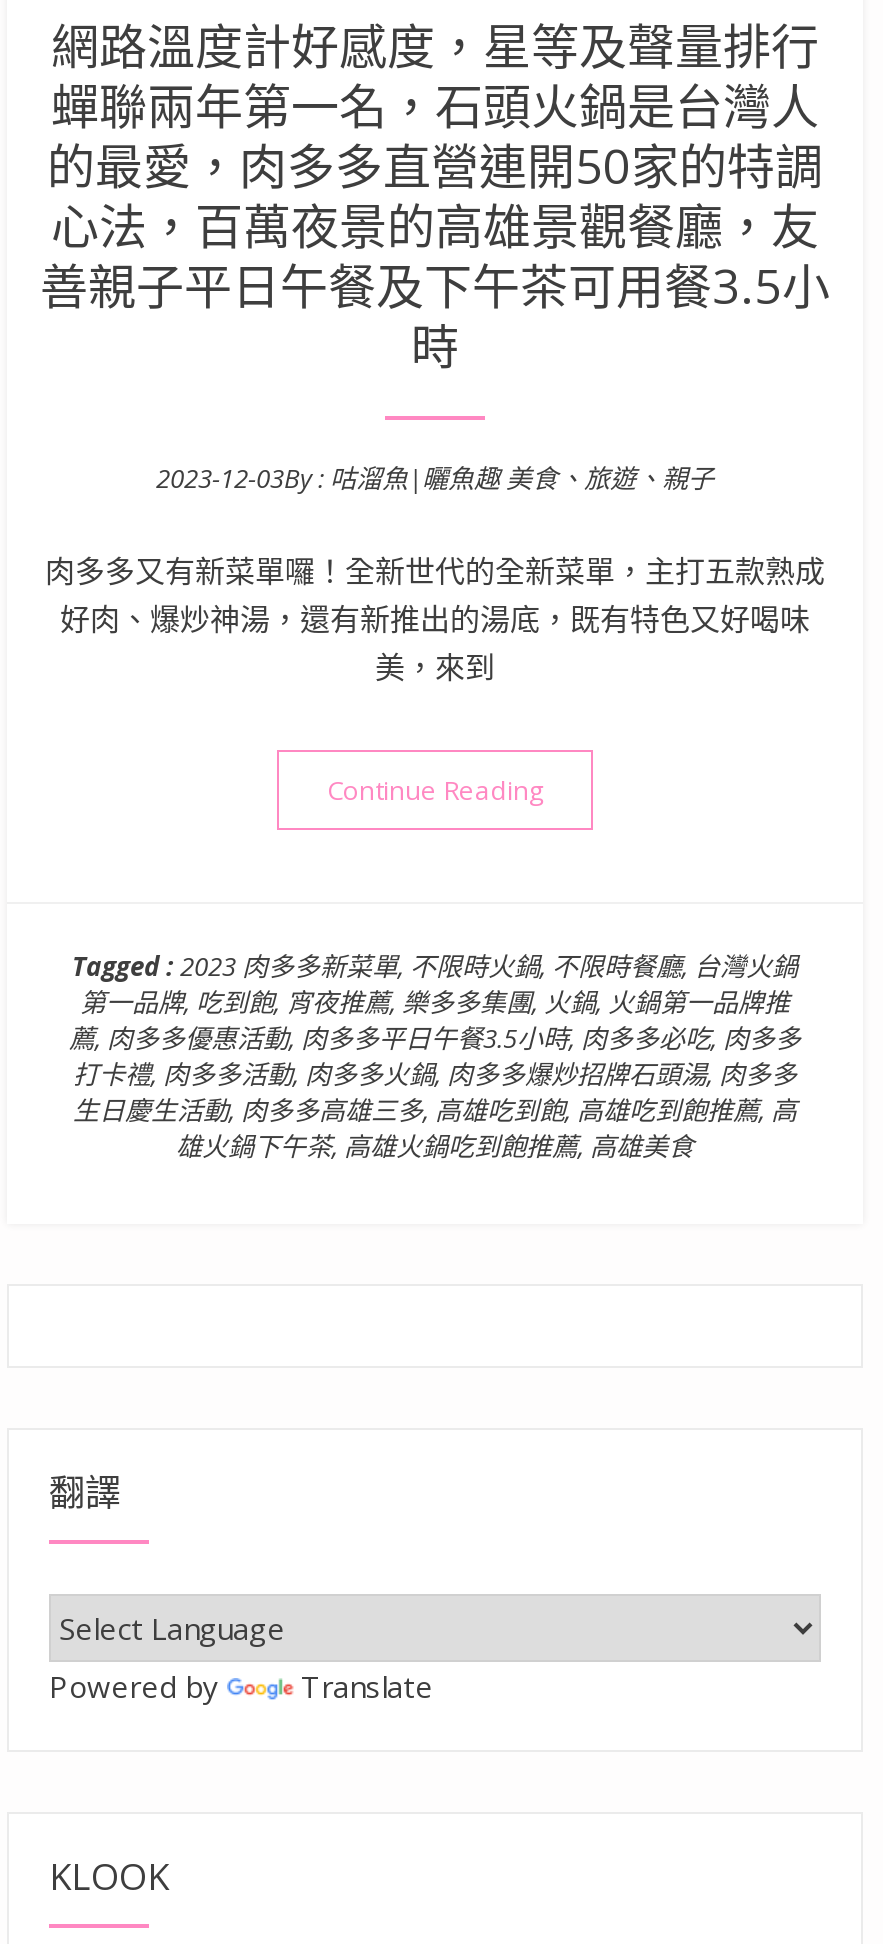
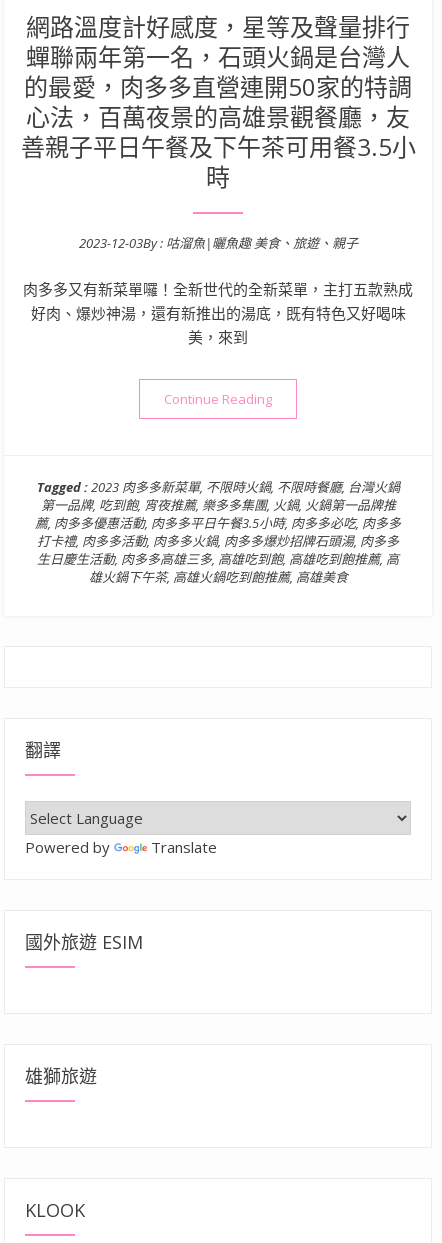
none -> [25,930,143,954] 國外旅遊 ESIM
none -> [25,1064,97,1088] 雄獅旅遊

